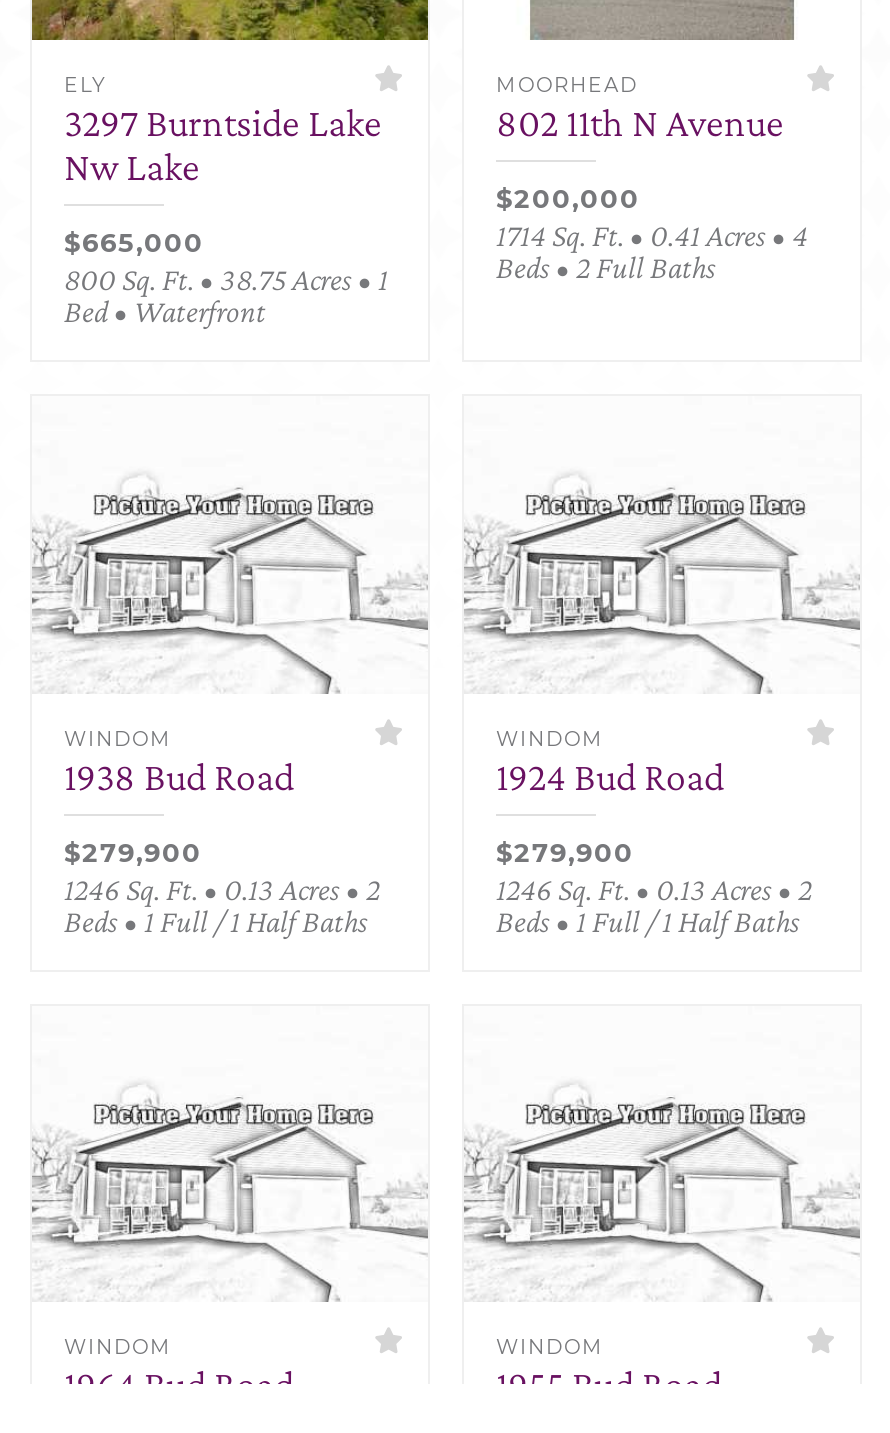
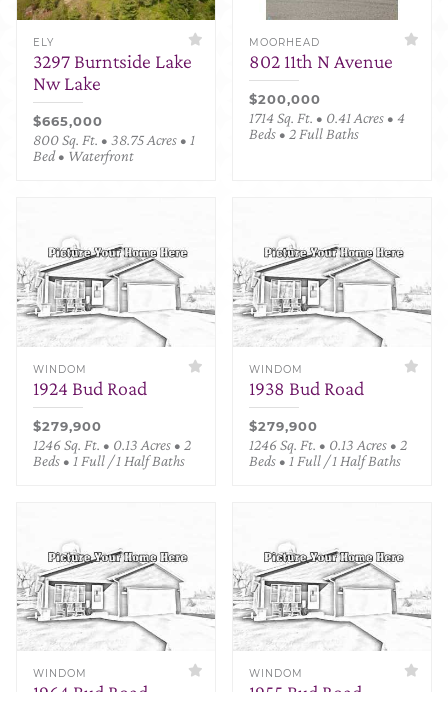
[64,754,294,798] 1938 Bud Road -> [33,377,147,399] 1924 Bud Road
[496,754,724,798] 1924 Bud Road -> [249,377,364,399] 1938 Bud Road

